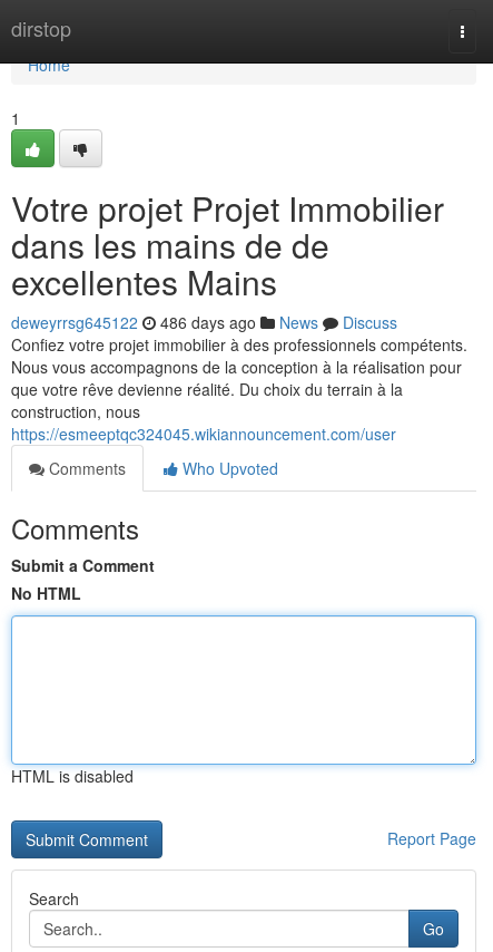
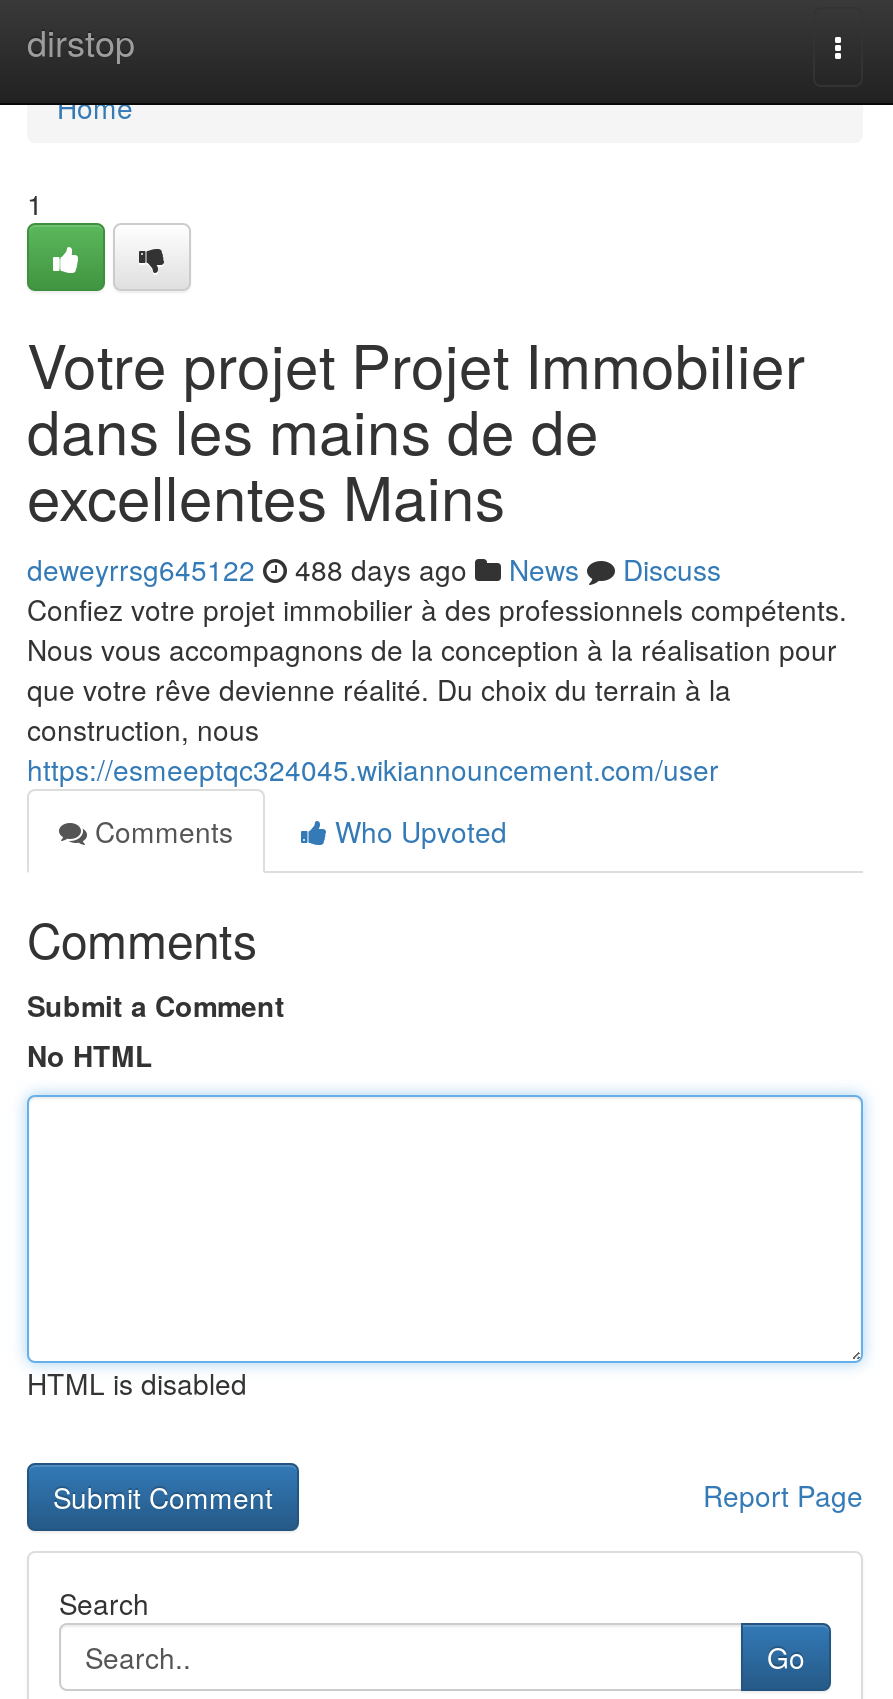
[11,311,397,333] deweyrrsg645122 486 days ago News Discuss -> [27,549,721,589] deweyrrsg645122 488 days ago News Discuss

